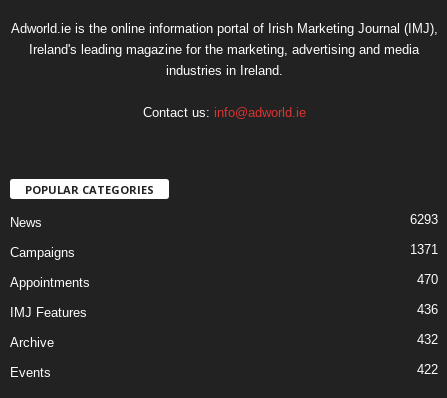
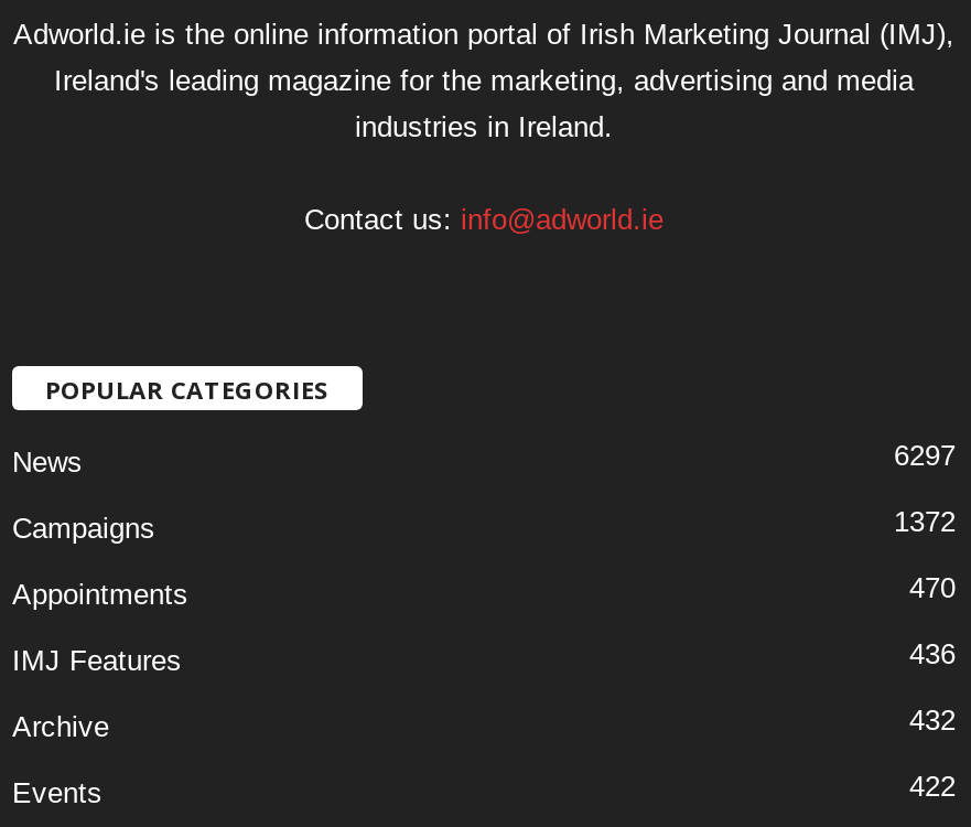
[410,211,438,226] 6293 -> [894,438,956,471] 6297
[410,241,438,256] 1371 -> [894,504,956,537] 1372

